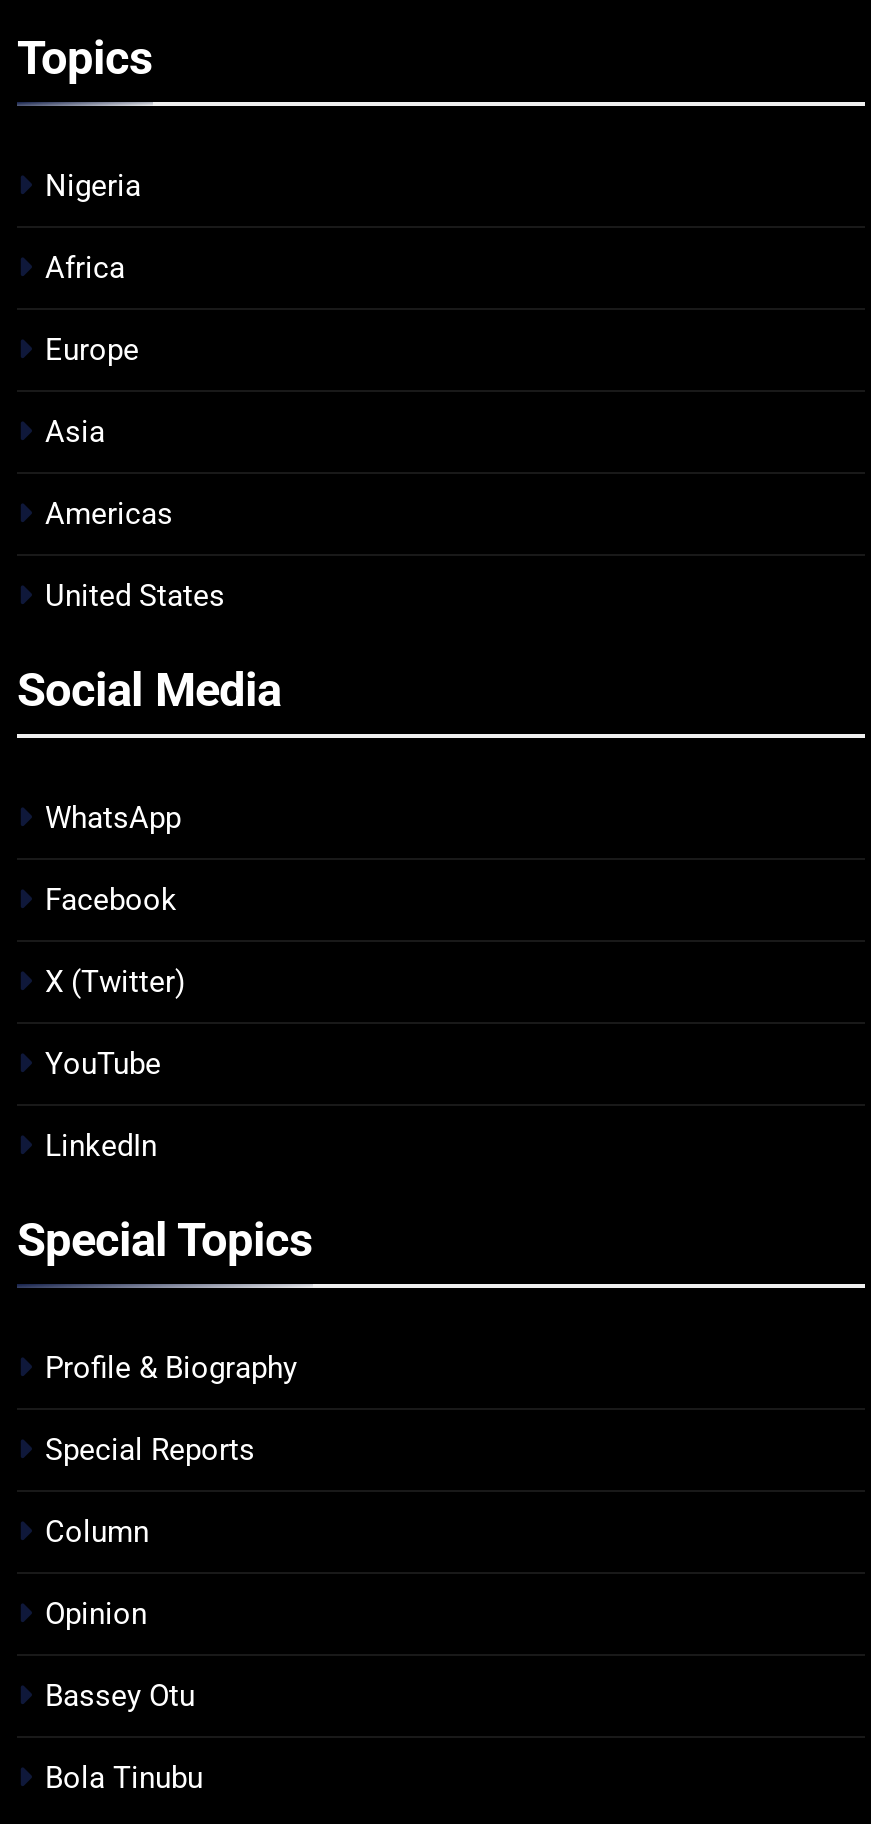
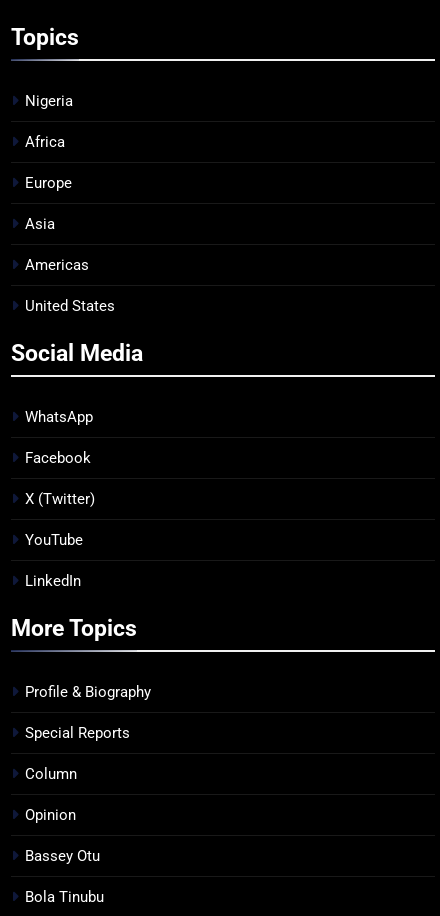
[17,1213,313,1269] Special Topics -> [11,613,137,641] More Topics

